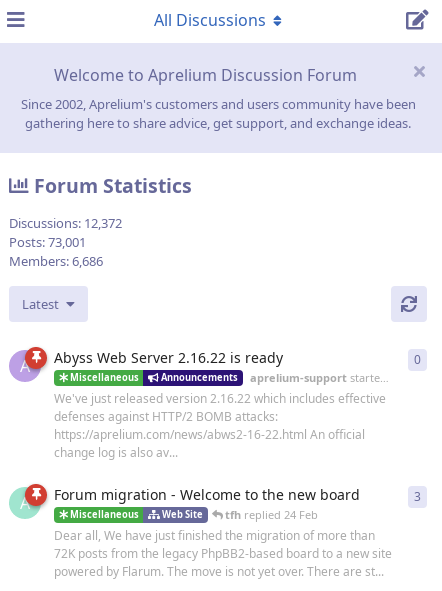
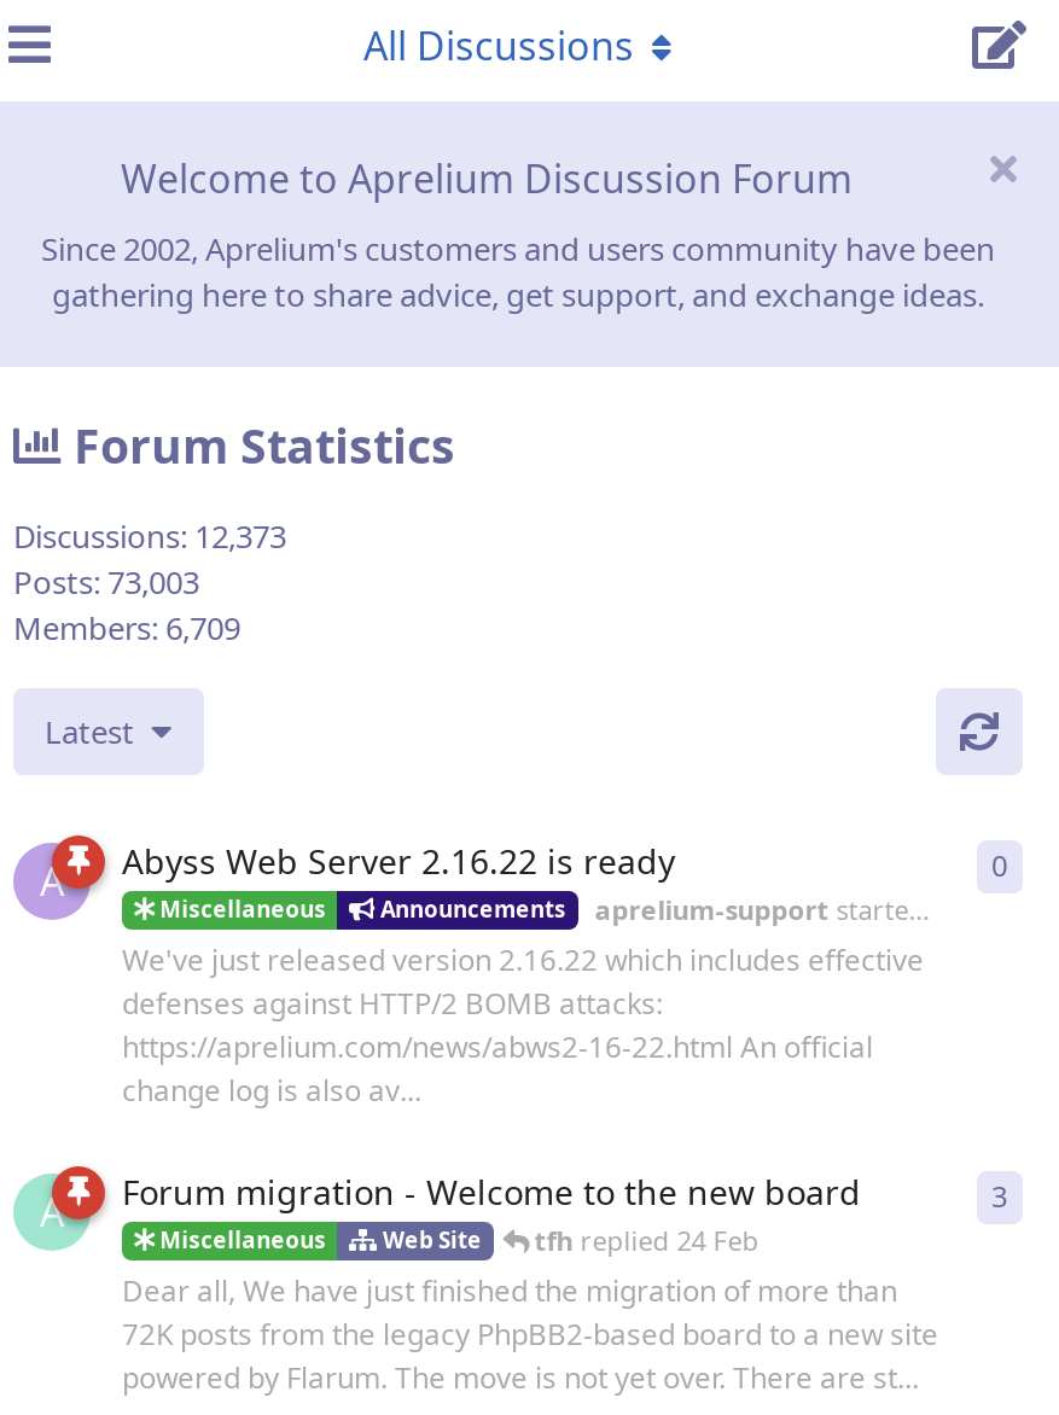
[9,214,122,232] Discussions: 12,372 -> [13,515,286,558] Discussions: 12,373
[9,233,86,251] Posts: 73,001 -> [13,561,199,604] Posts: 73,003
[9,252,103,270] Members: 6,686 -> [13,607,240,650] Members: 6,709

